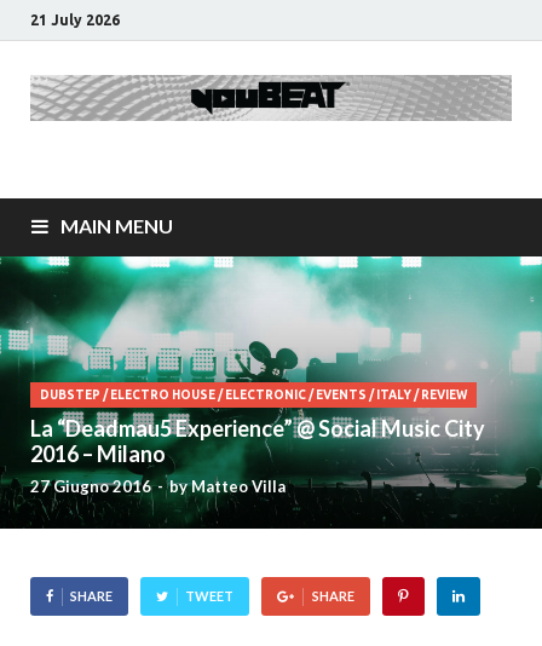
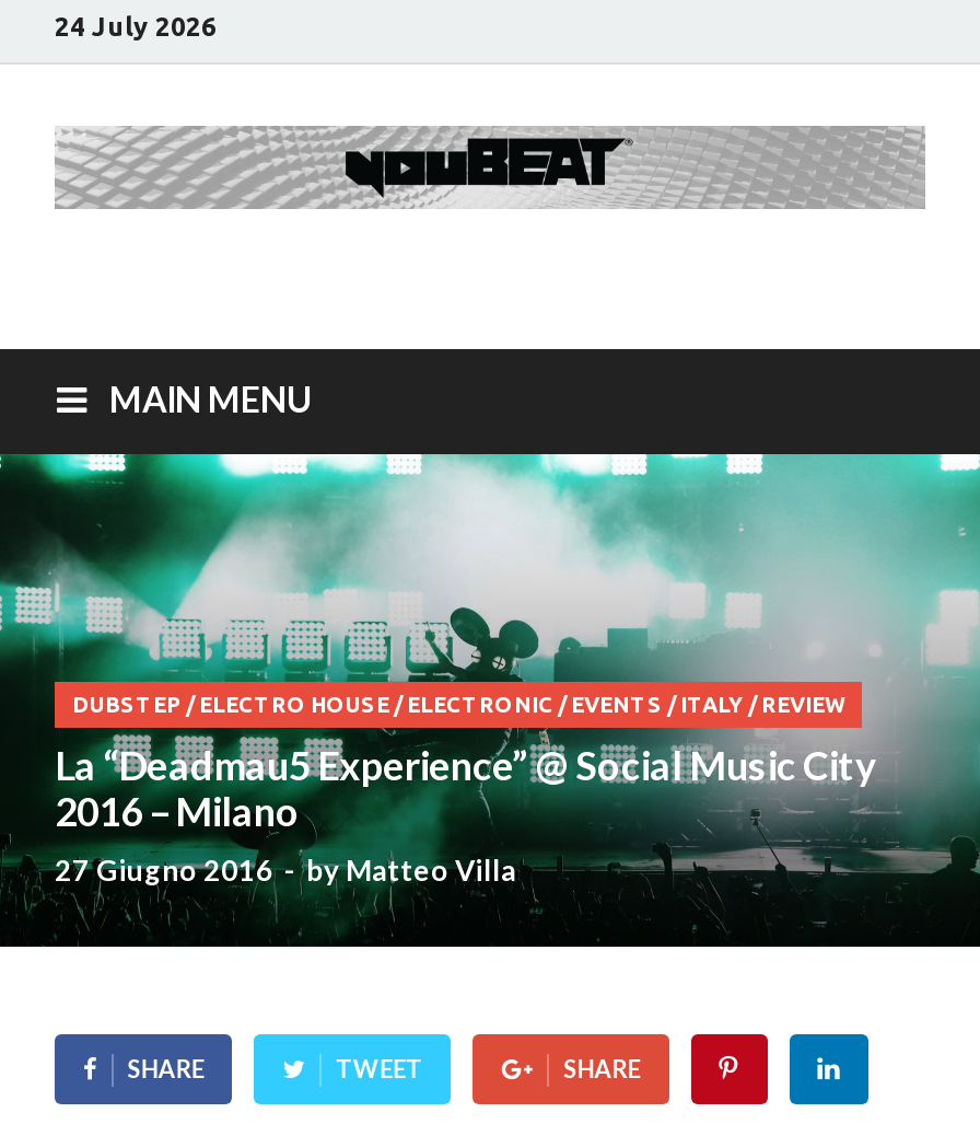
[30,11,120,27] 21 July 2026 -> [55,11,217,39] 24 July 2026

